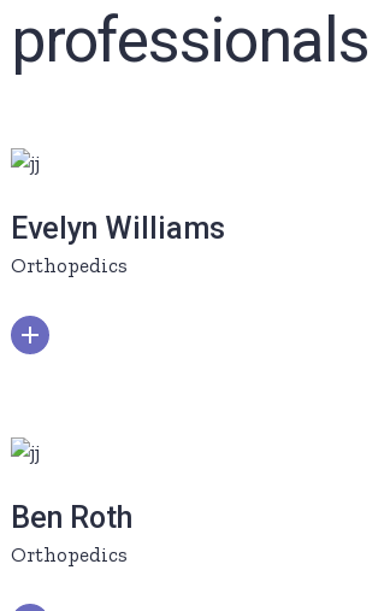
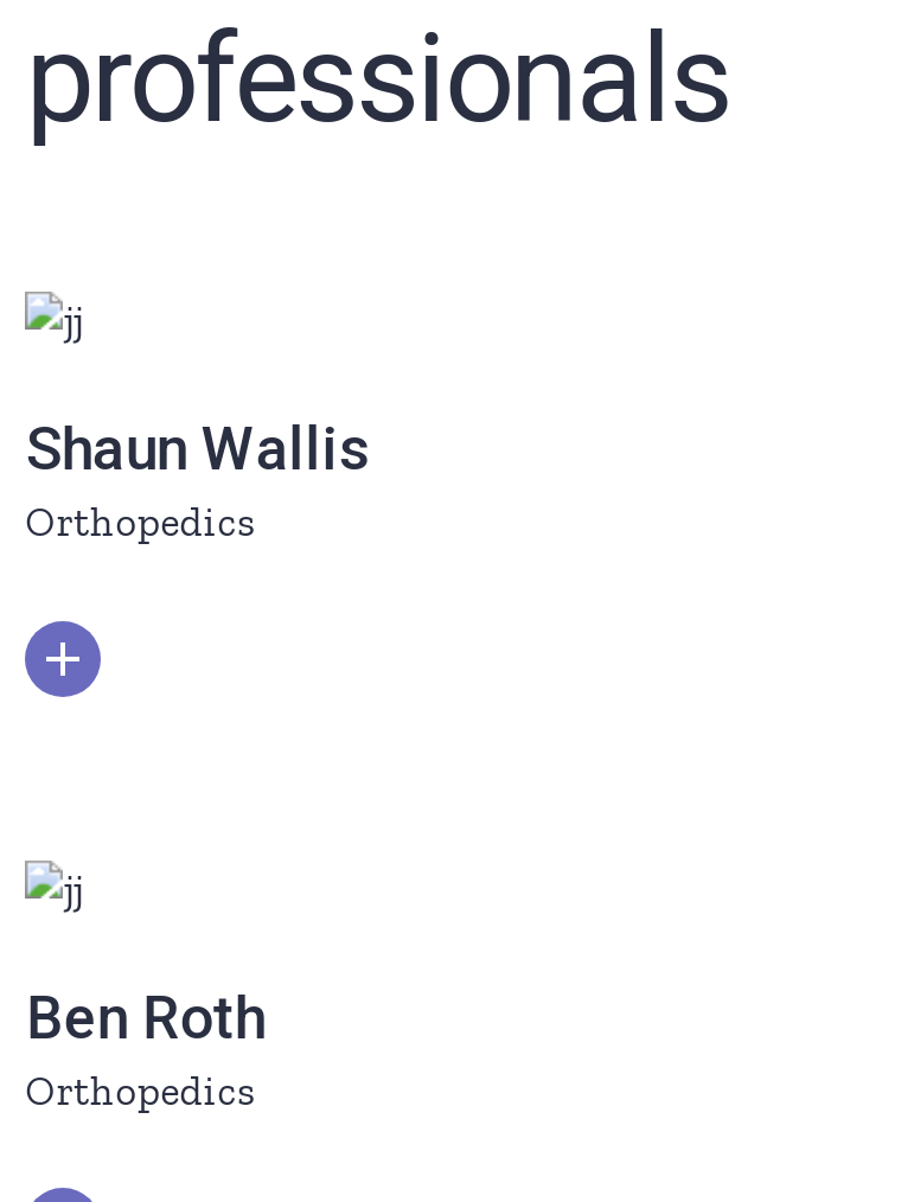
[11,211,225,246] Evelyn Williams -> [26,416,369,485] Shaun Wallis

